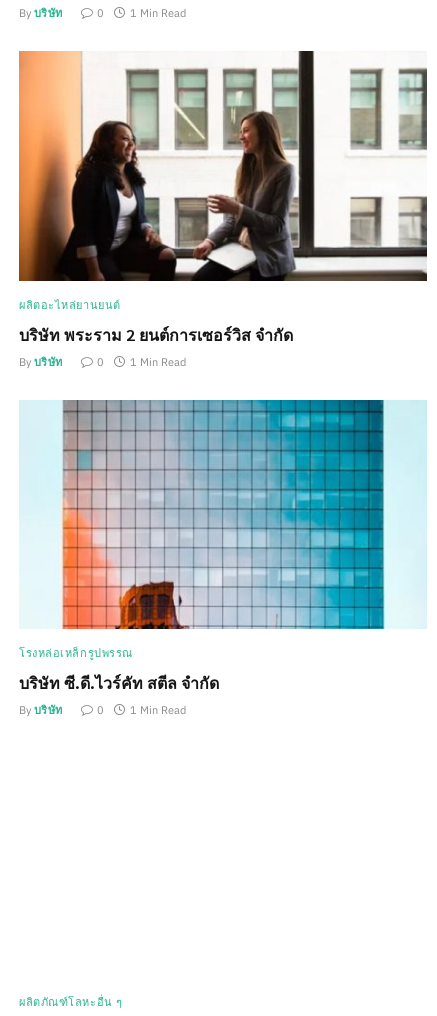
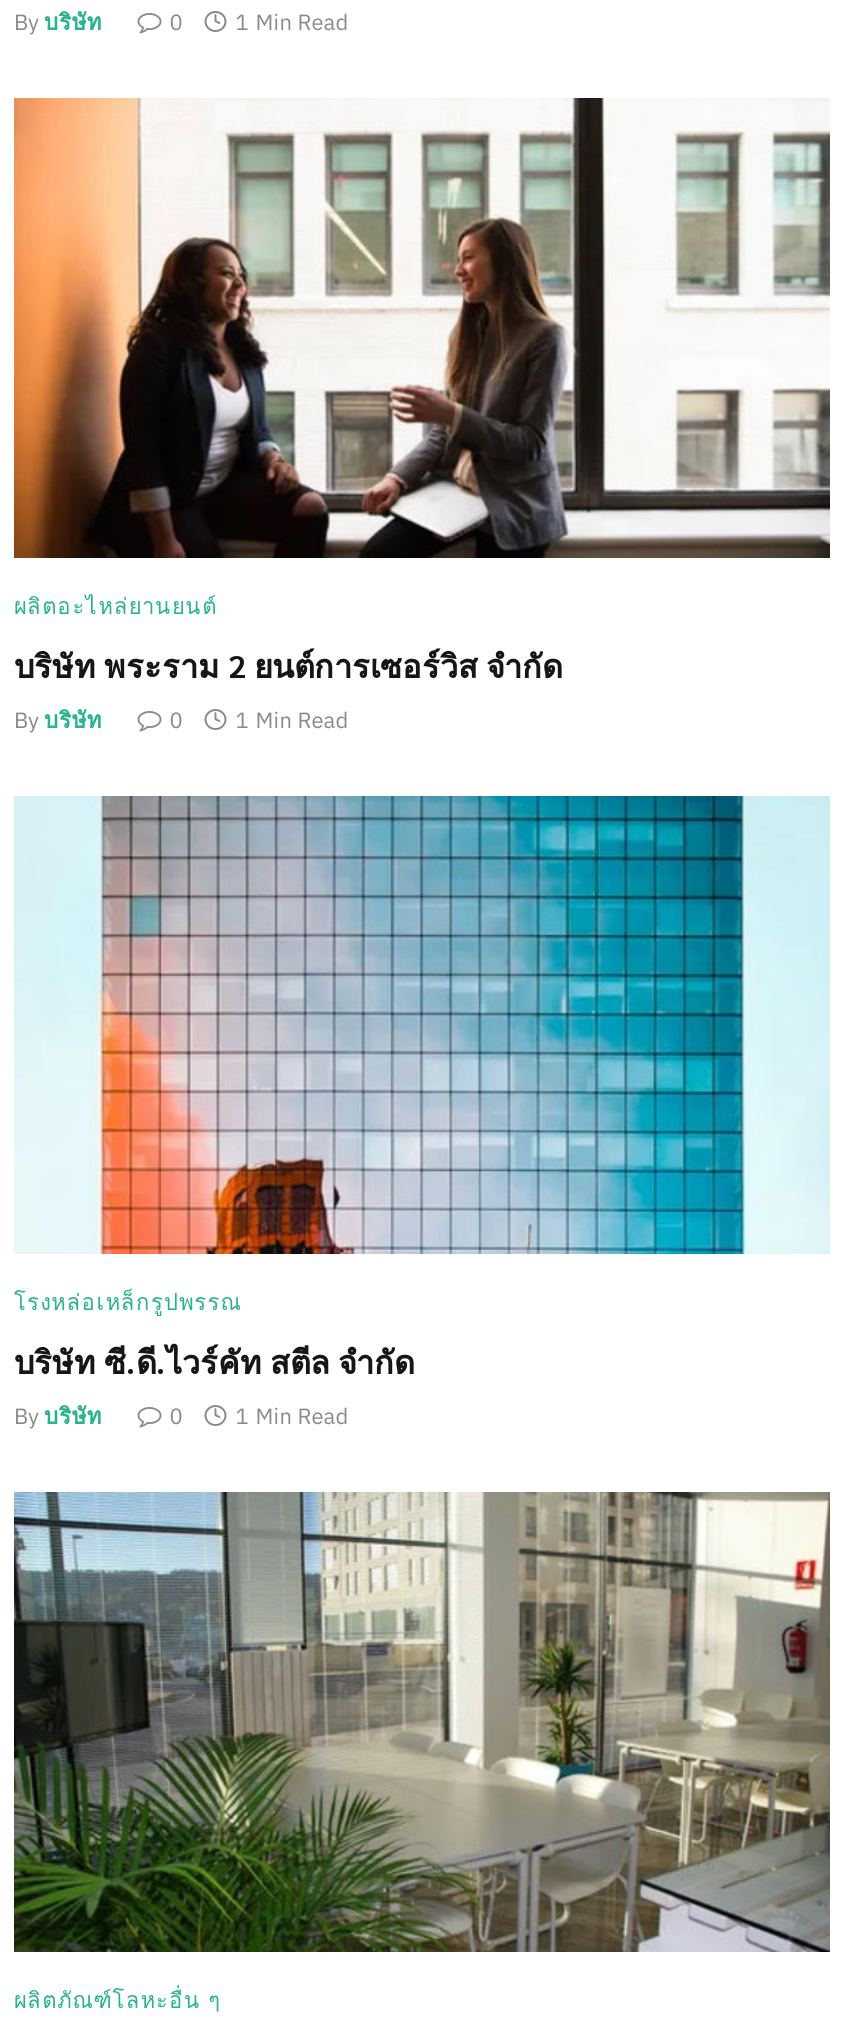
none -> [12,1490,832,1954] [image]

